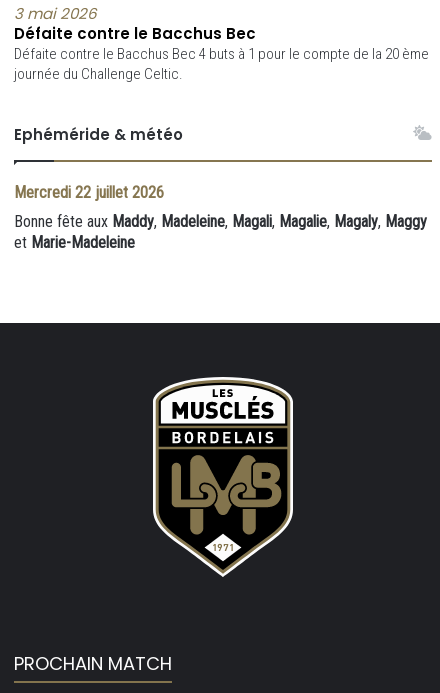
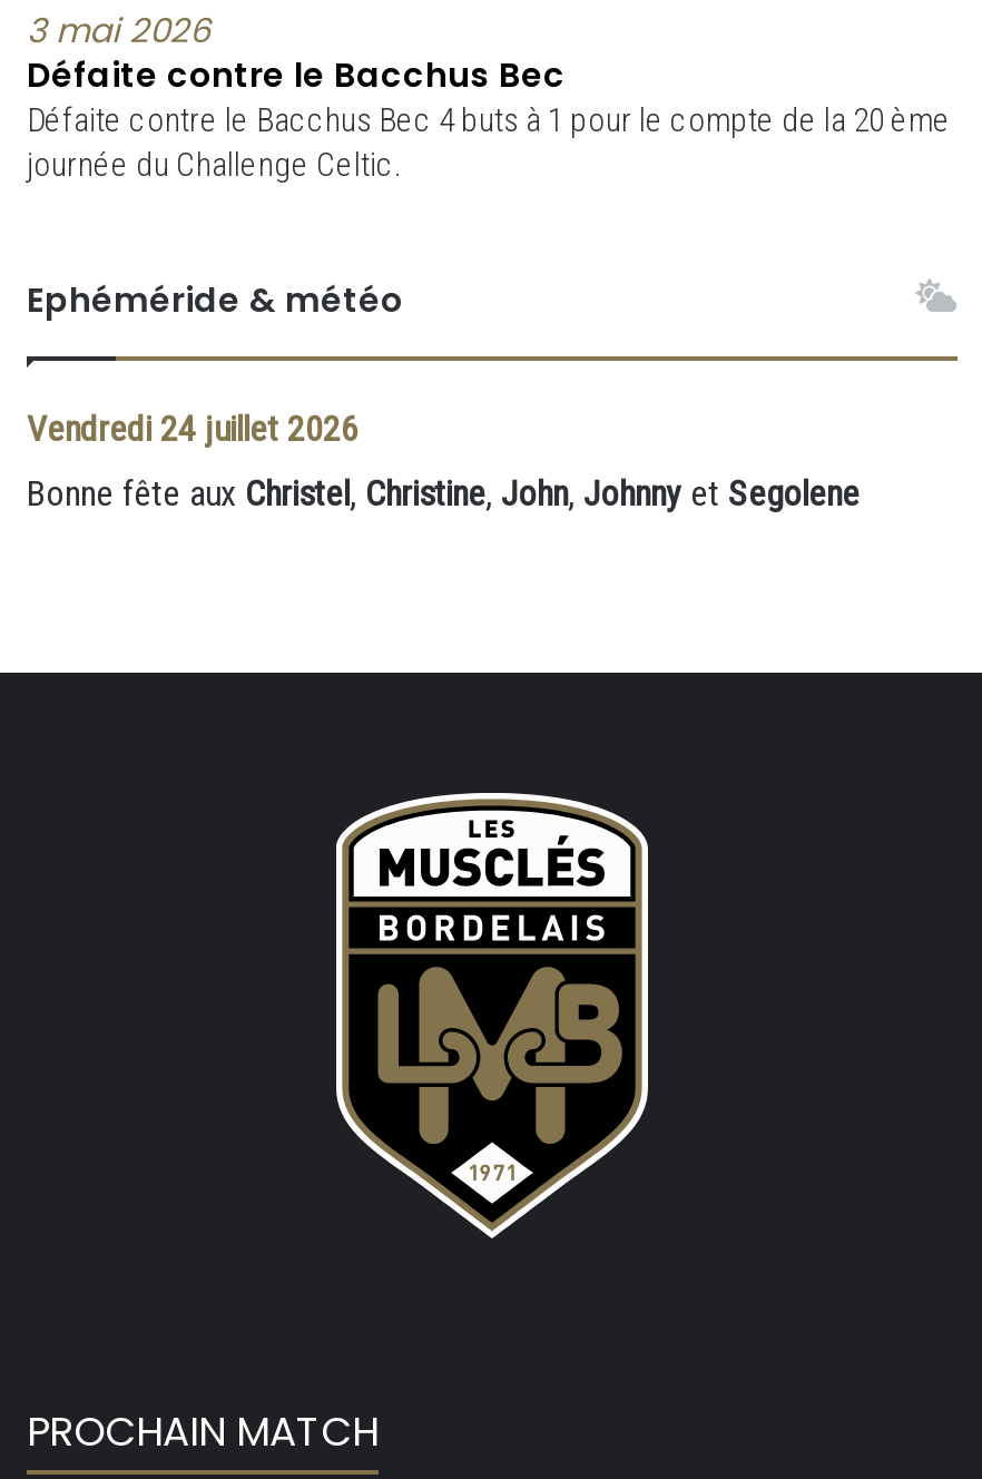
[14,183,164,202] Mercredi 22 juillet 2026 -> [27,408,359,450] Vendredi 24 juillet 2026
[14,212,427,252] Bonne fête aux Maddy, Madeleine, Magali, Magalie, Magaly, Maggy | et Marie-Madeleine -> [27,472,860,515] Bonne fête aux Christel, Christine, John, Johnny et Segolene

